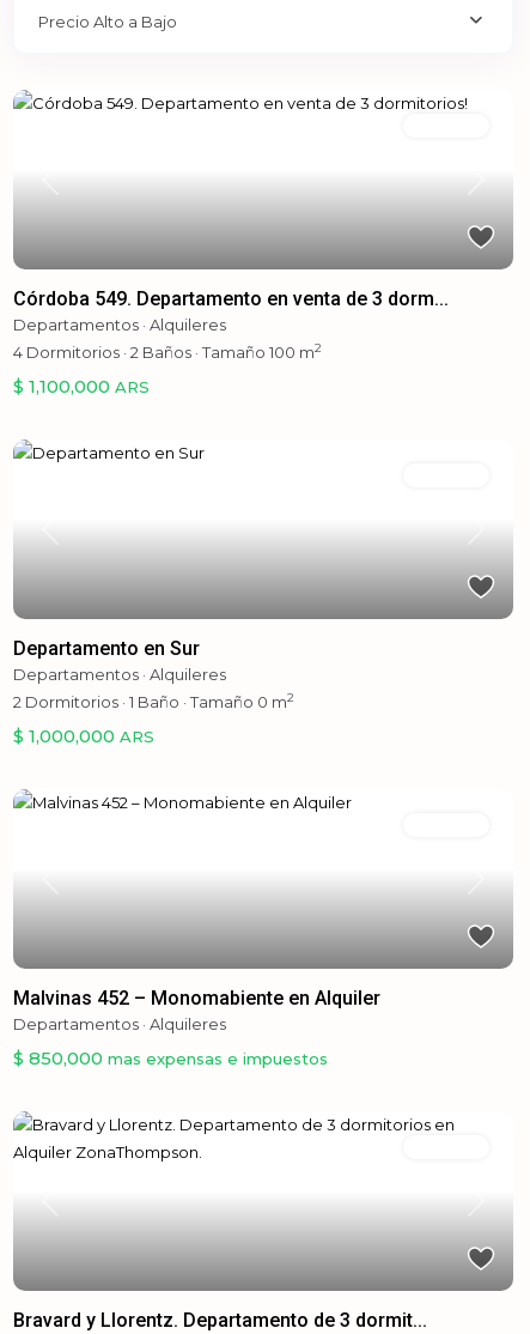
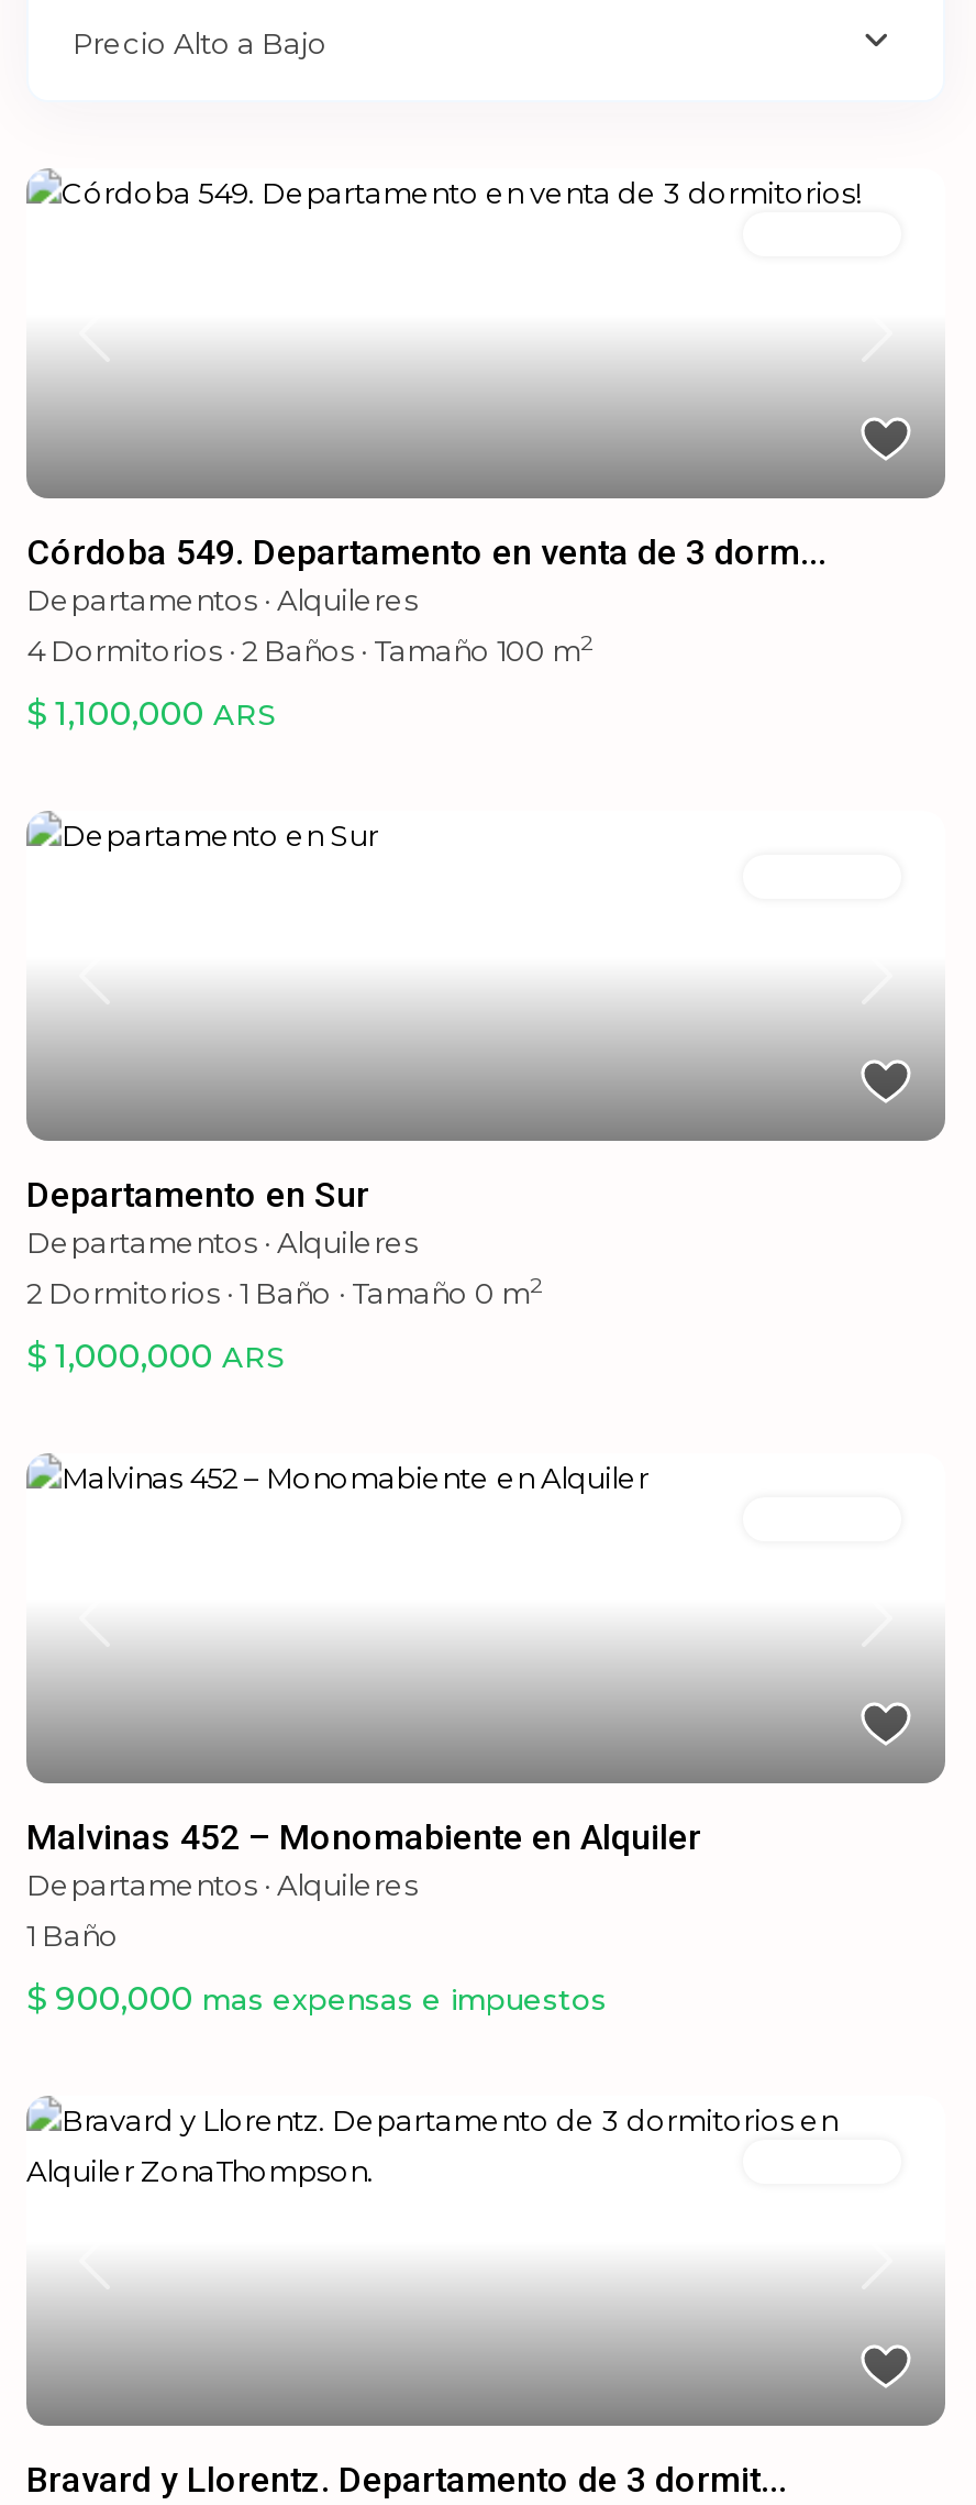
[13,1046,328,1069] $ 850,000 mas expensas e impuestos -> [26,1916,607,2018] 1 Baño | $ 900,000 mas expensas e impuestos

